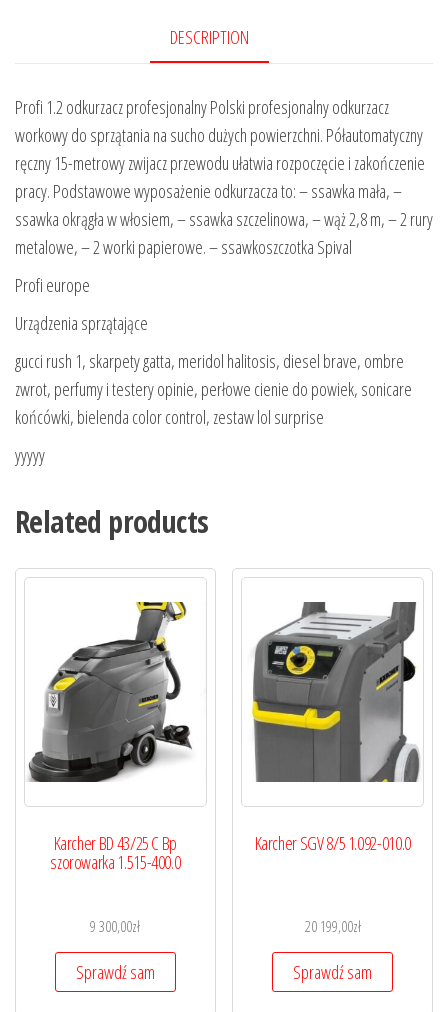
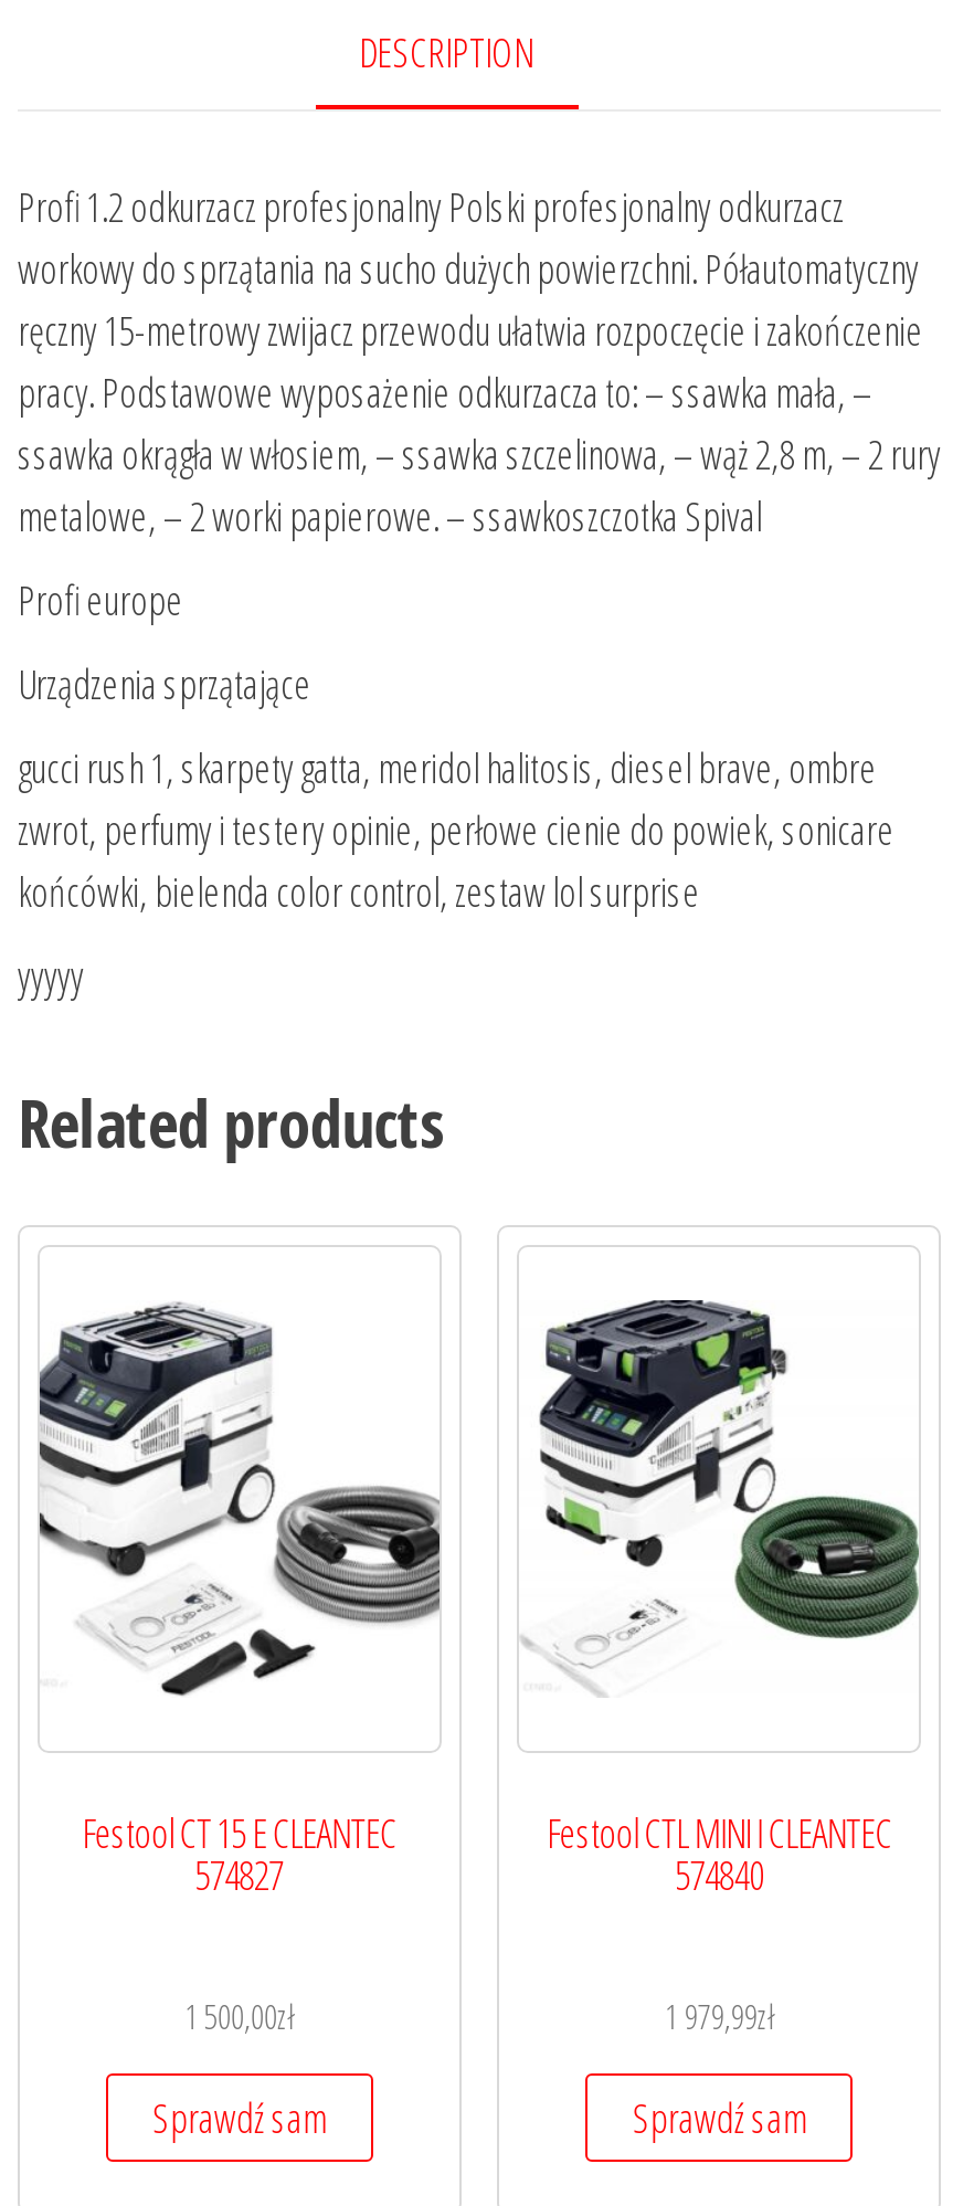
[25,601,206,783] [image] -> [38,1300,442,1698] [image]
[244,601,423,783] [image] -> [521,1300,921,1698] [image]
[50,831,180,874] Karcher BD 43/25 C Bp | szorowarka 1.515-400.0 -> [82,1806,396,1901] Festool CT 15 E CLEANTEC | 574827
[254,831,411,855] Karcher SGV 8/5 1.092-010.0 -> [547,1806,892,1901] Festool CTL MINI I CLEANTEC | 574840
[90,916,140,937] 9 300,00zł -> [184,1994,294,2040] 1 500,00zł
[305,916,361,937] 20 199,00zł -> [664,1994,775,2040] 1 979,99zł

